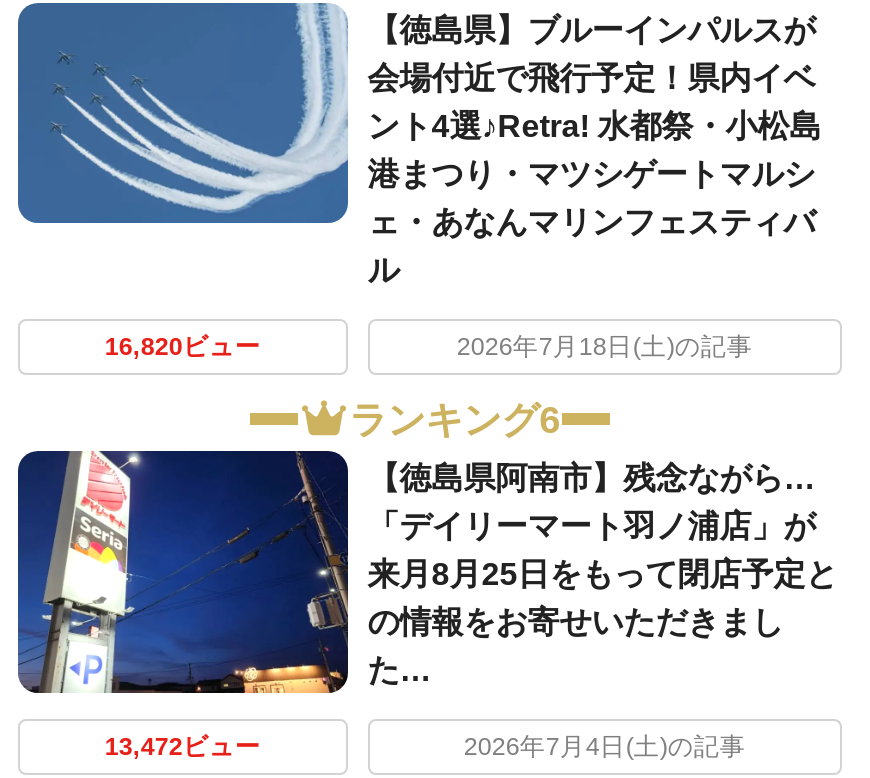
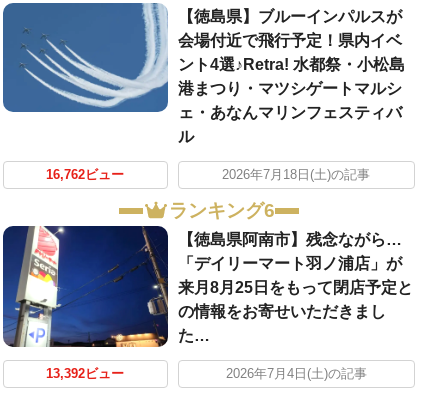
[105,333,261,361] 16,820ビュー -> [46,168,124,182] 16,762ビュー
[105,732,261,760] 13,472ビュー -> [46,367,124,381] 13,392ビュー

